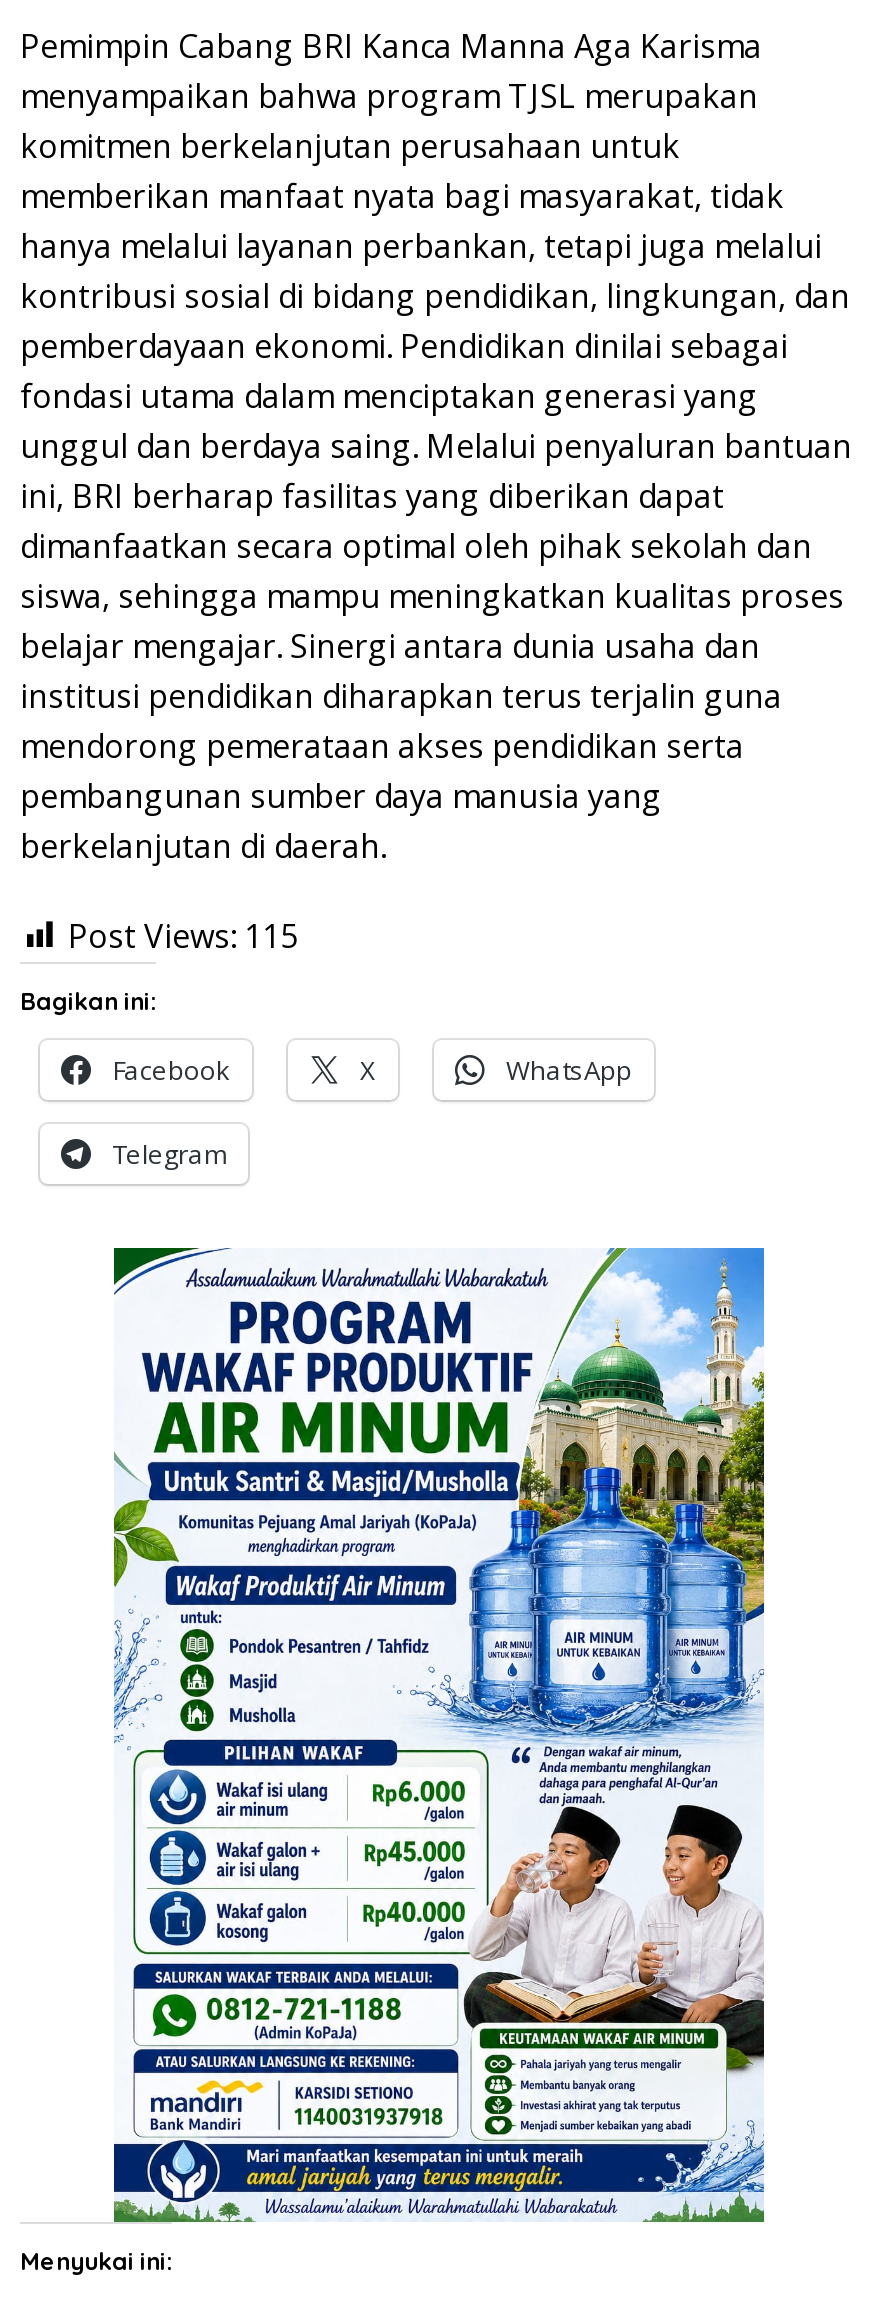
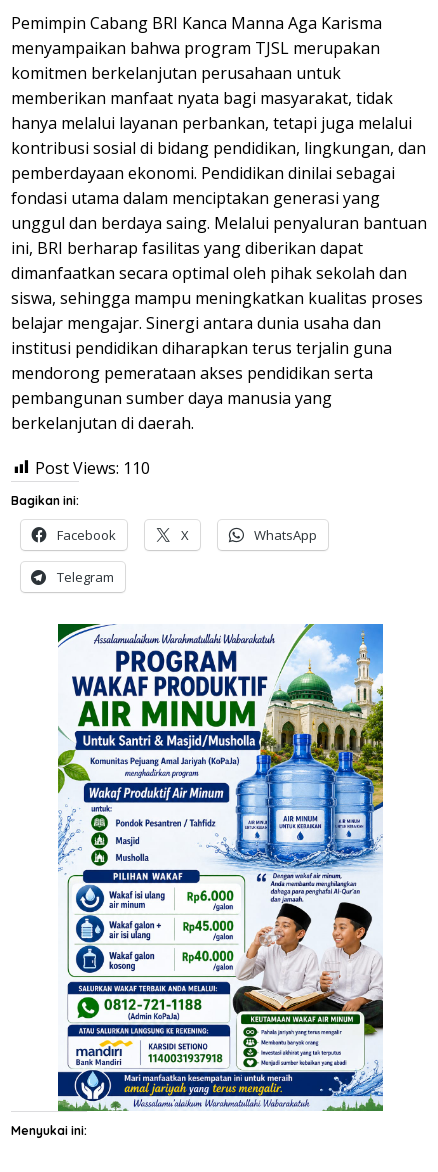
[68,913,298,957] Post Views: 115 -> [35,457,150,479] Post Views: 110

